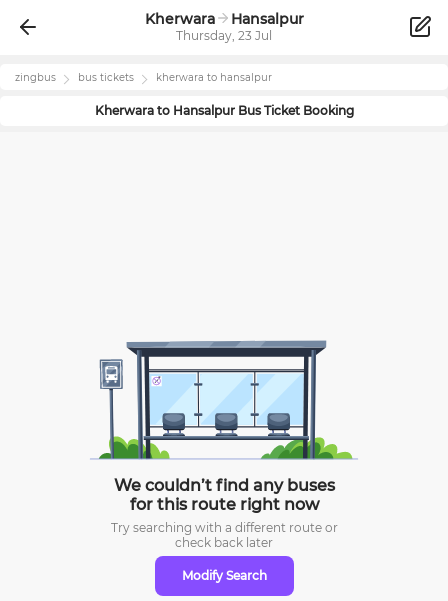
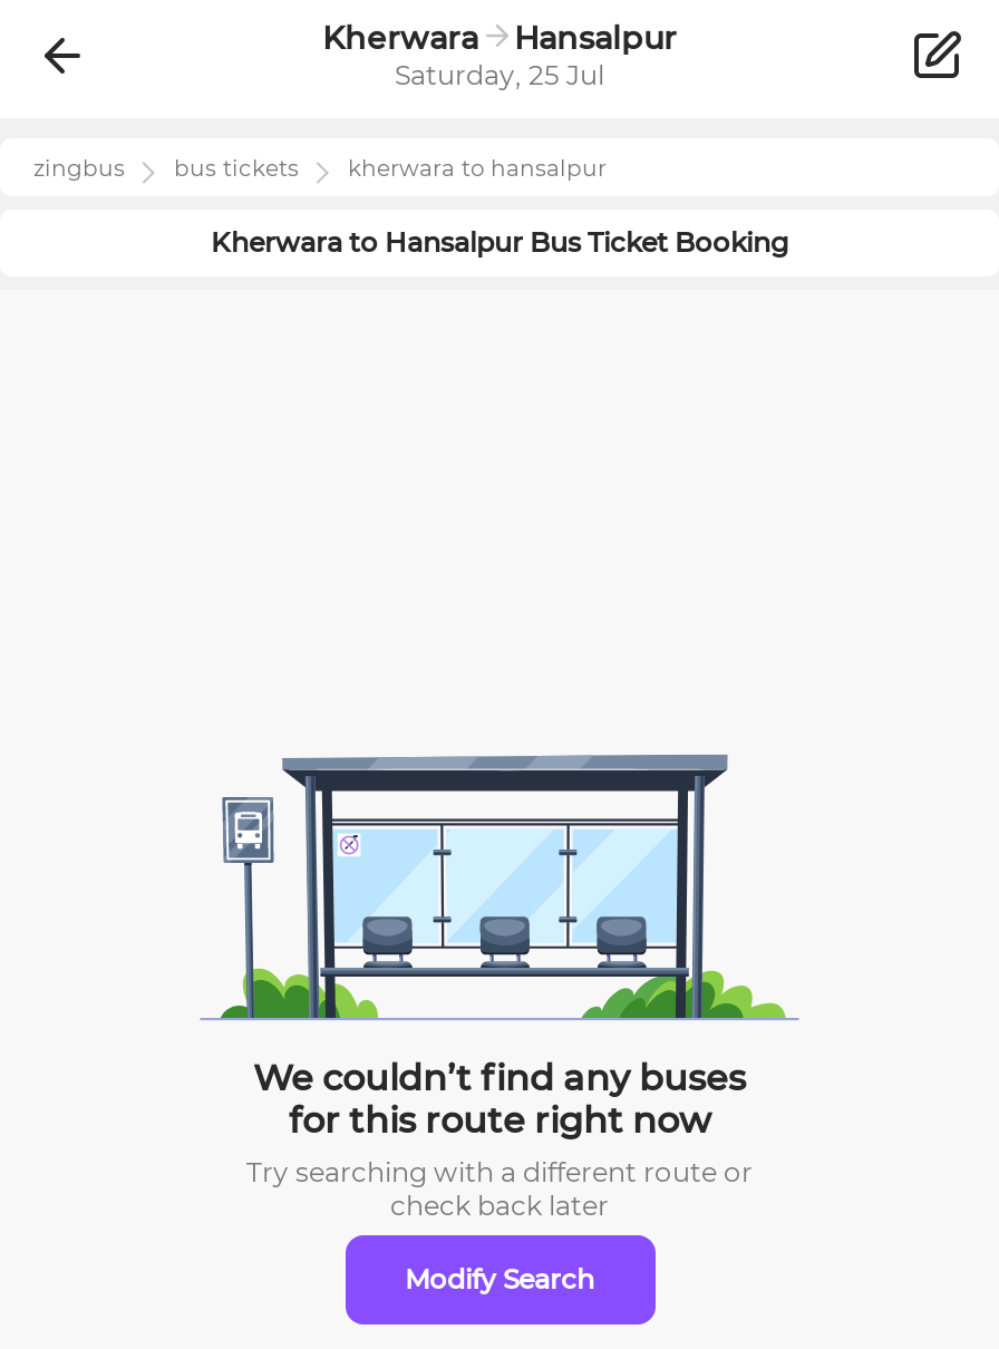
[176,28,272,43] Thursday, 23 Jul -> [395,58,604,91] Saturday, 25 Jul

